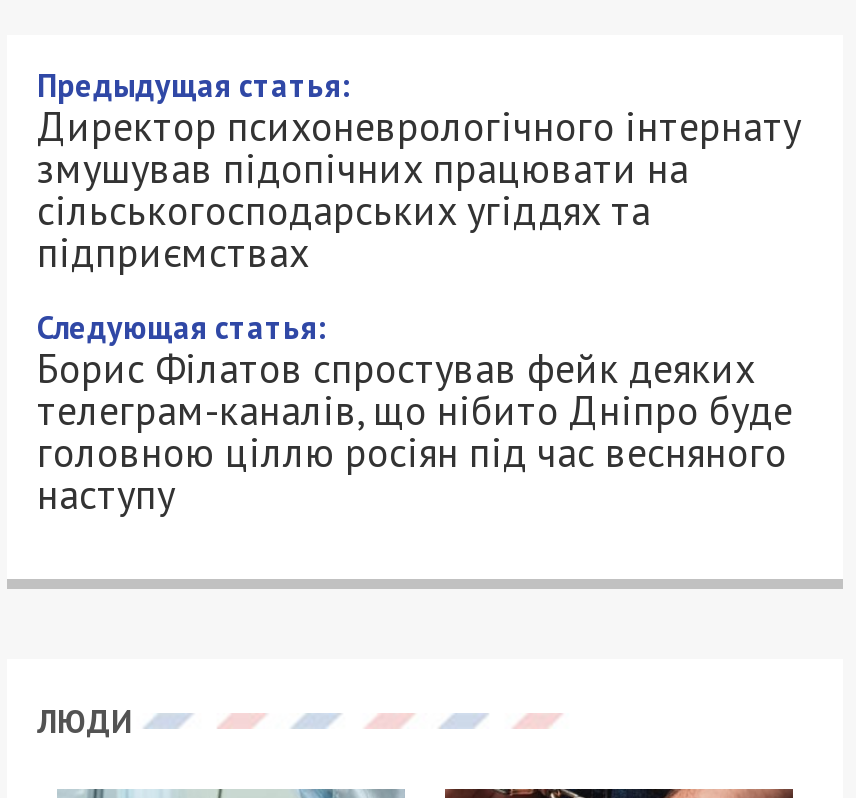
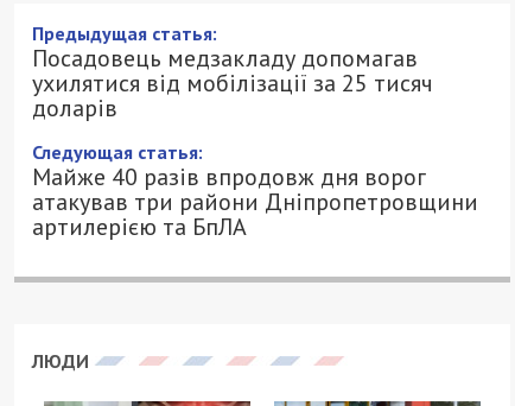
[37,101,801,279] Директор психоневрологічного інтернату | змушував підопічних працювати на | сільськогосподарських угіддях та | підприємствах -> [32,42,433,123] Посадовець медзакладу допомагав | ухилятися від мобілізації за 25 тисяч | доларів
[37,343,793,521] Борис Філатов спростував фейк деяких | телеграм-каналів, що нібито Дніпро буде | головною ціллю росіян під час весняного | наступу -> [32,161,478,241] Майже 40 разів впродовж дня ворог | атакував три райони Дніпропетровщини | артилерією та БпЛА

